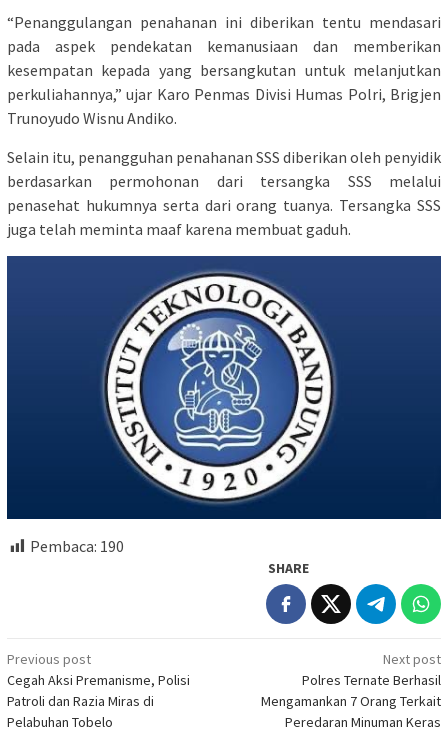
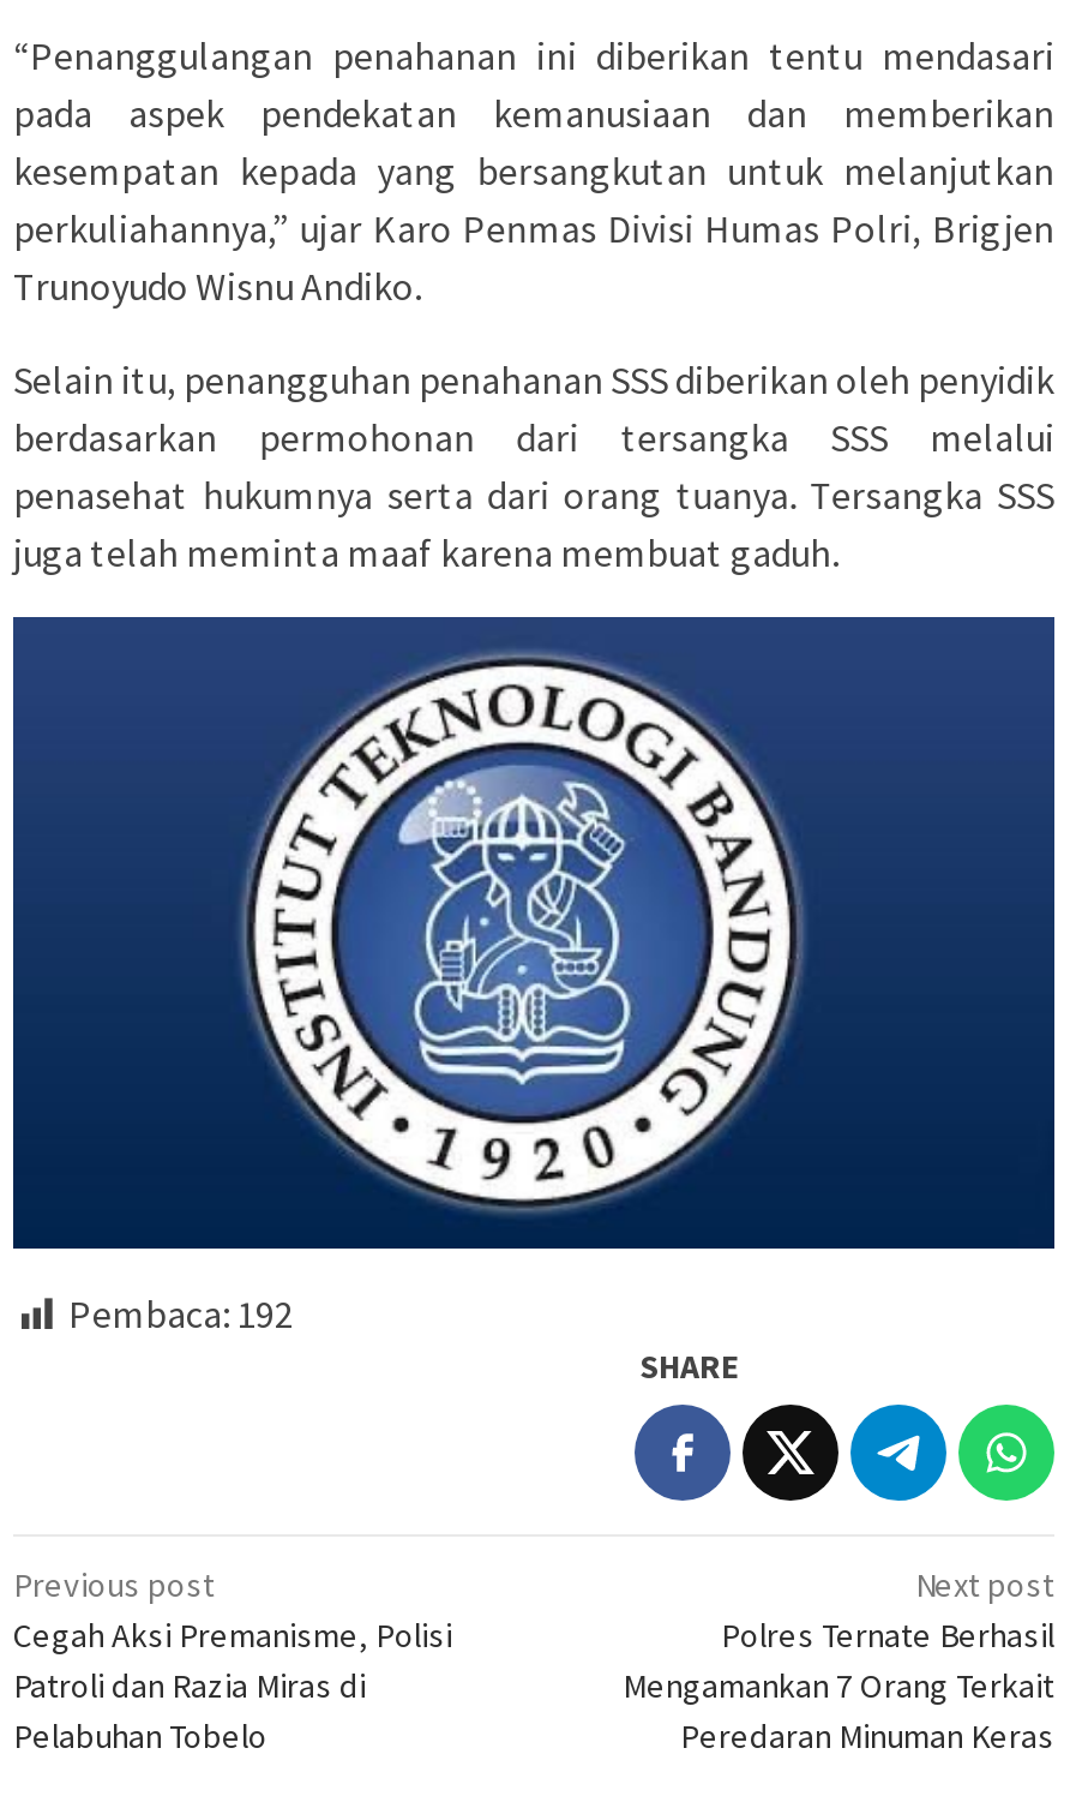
[30,536,124,556] Pembaca: 190 -> [68,1289,294,1337] Pembaca: 192

